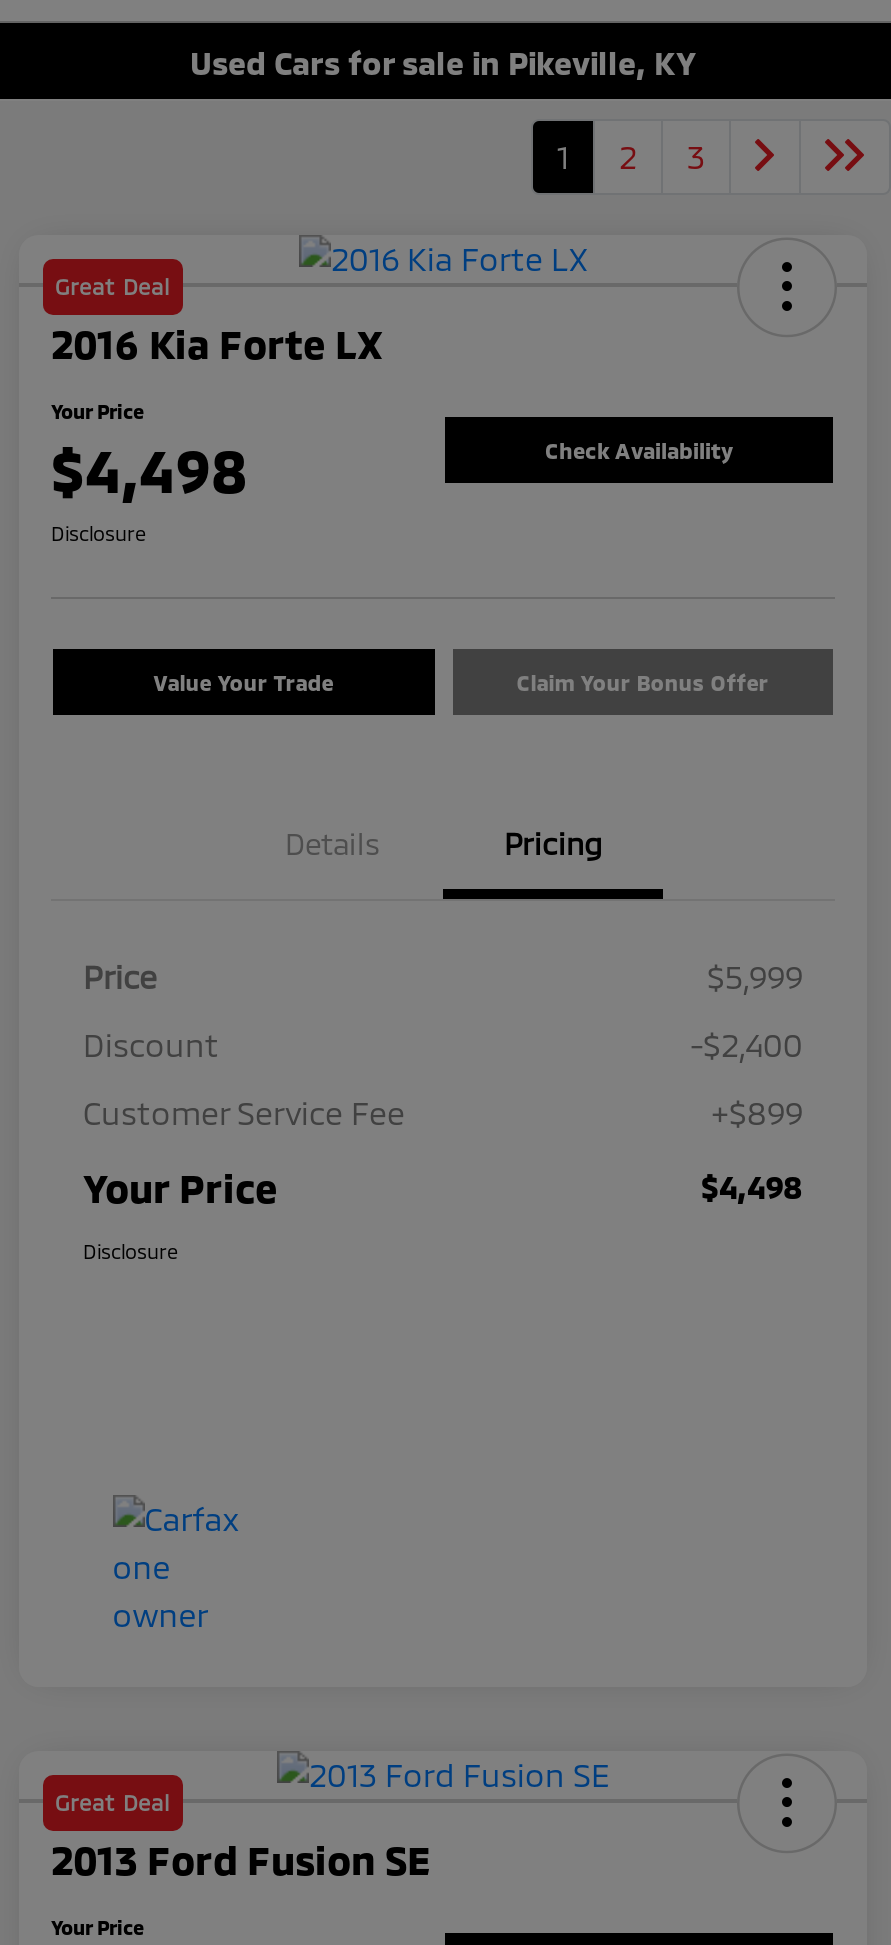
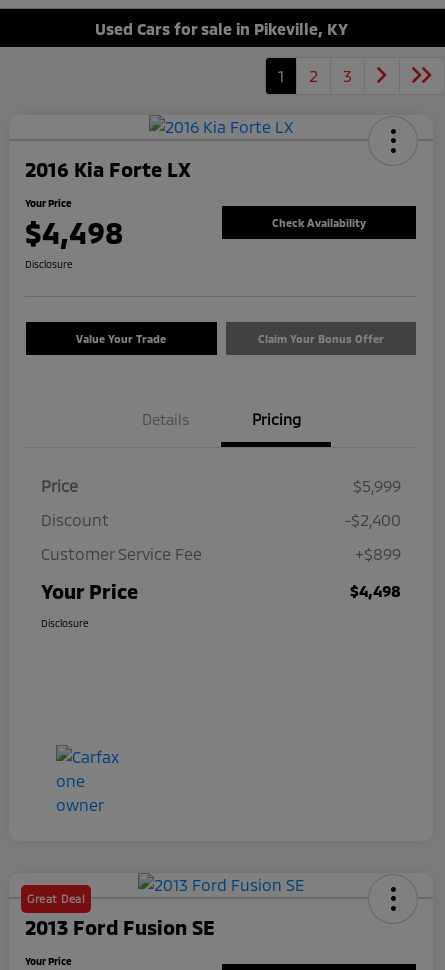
[55,273,171,299] Great Deal -> none

